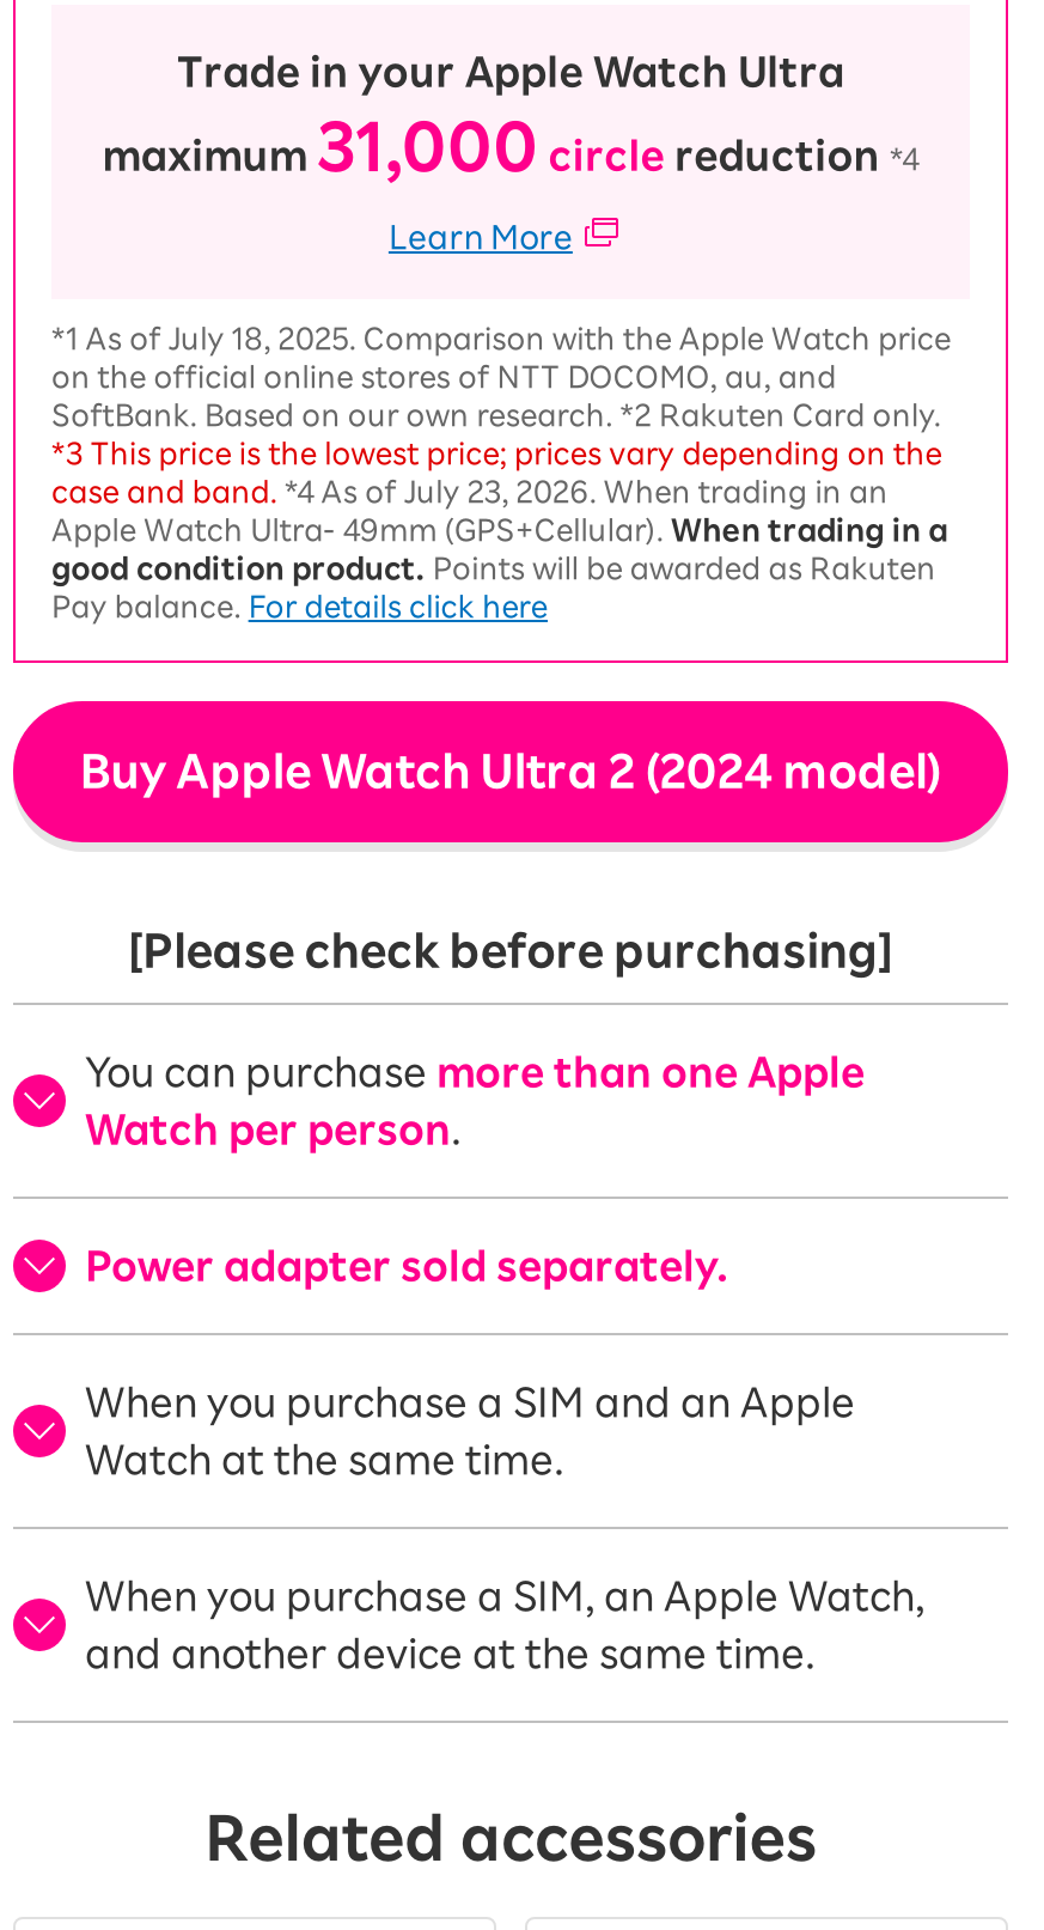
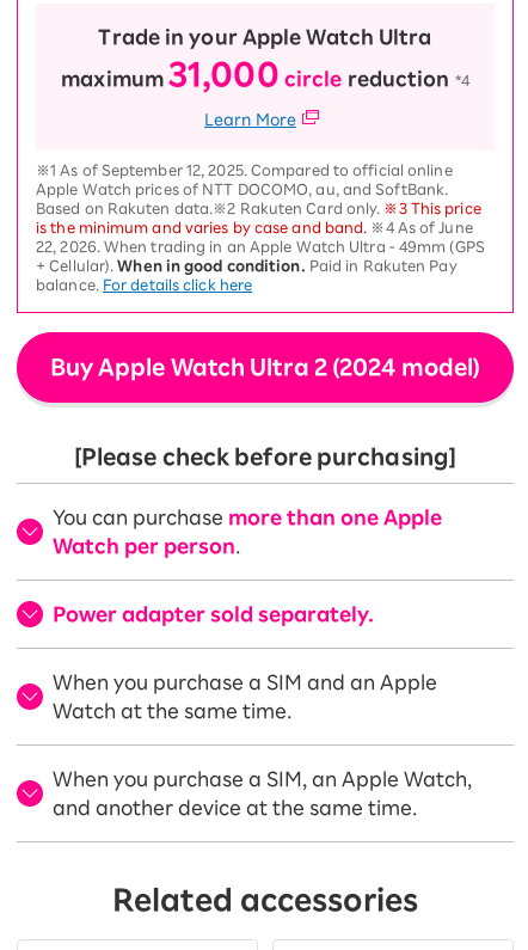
[51,323,951,620] *1 As of July 18, 2025. Comparison with the Apple Watch price | on the official online stores of NTT DOCOMO, au, and | SoftBank. Based on our own research. *2 Rakuten Card only. | *3 This price is the lowest price; prices vary depending on the | case and band. *4 As of July 23, 2026. When trading in an | Apple Watch Ultra- 49mm (GPS+Cellular). When trading in a | good condition product. Points will be awarded as Rakuten | Pay balance. For details click here -> [36,163,485,292] ※1 As of September 12, 2025. Compared to official online | Apple Watch prices of NTT DOCOMO, au, and SoftBank. | Based on Rakuten data.※2 Rakuten Card only. ※3 This price | is the minimum and varies by case and band. ※4 As of June | 22, 2026. When trading in an Apple Watch Ultra - 49mm (GPS | + Cellular). When in good condition. Paid in Rakuten Pay | balance. For details click here

